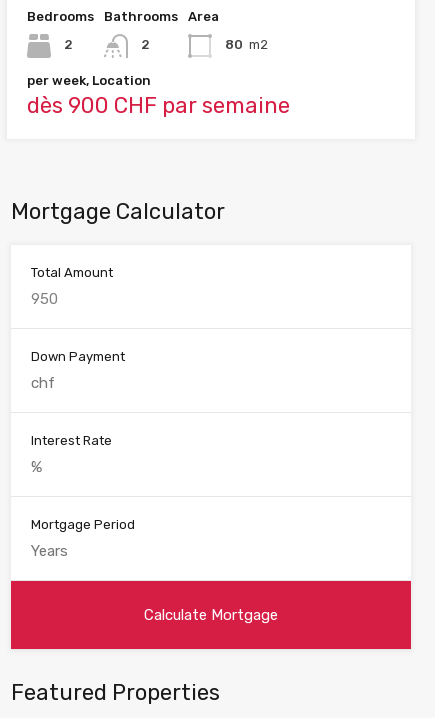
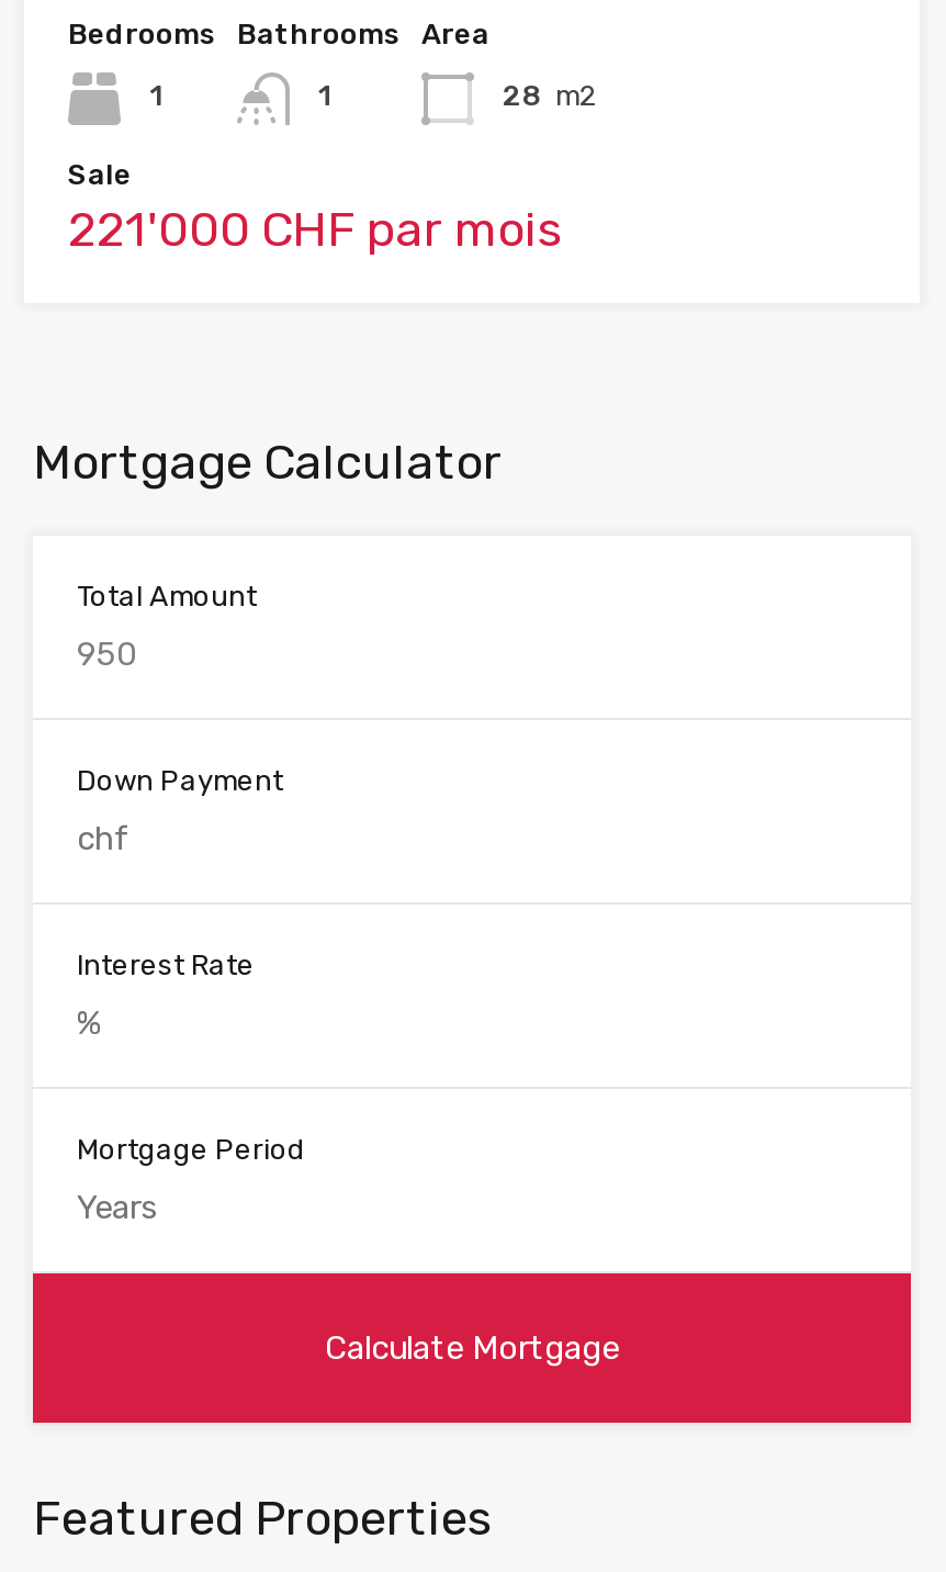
[64,37,73,52] 2 -> [149,80,162,113] 1
[141,37,150,52] 2 -> [318,80,331,113] 1
[225,37,268,52] 80 m2 -> [503,80,597,113] 28 m2
[27,73,290,119] per week, Location | dès 900 CHF par semaine -> [68,159,562,260] Sale | 221'000 CHF par mois

